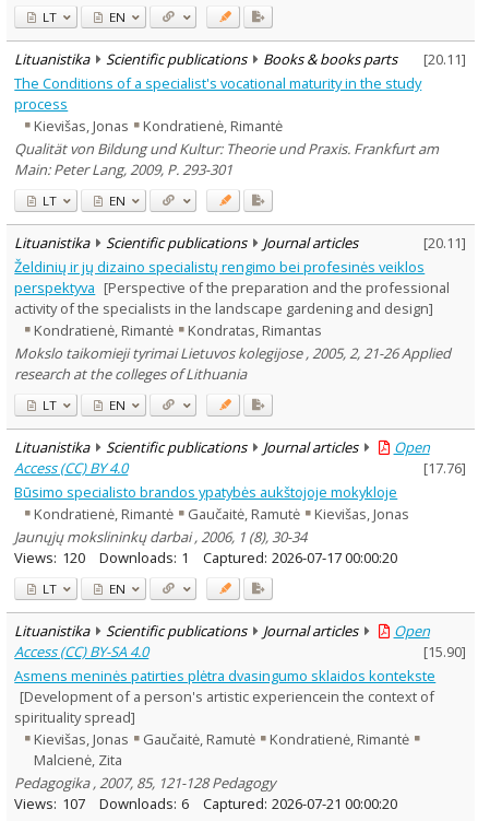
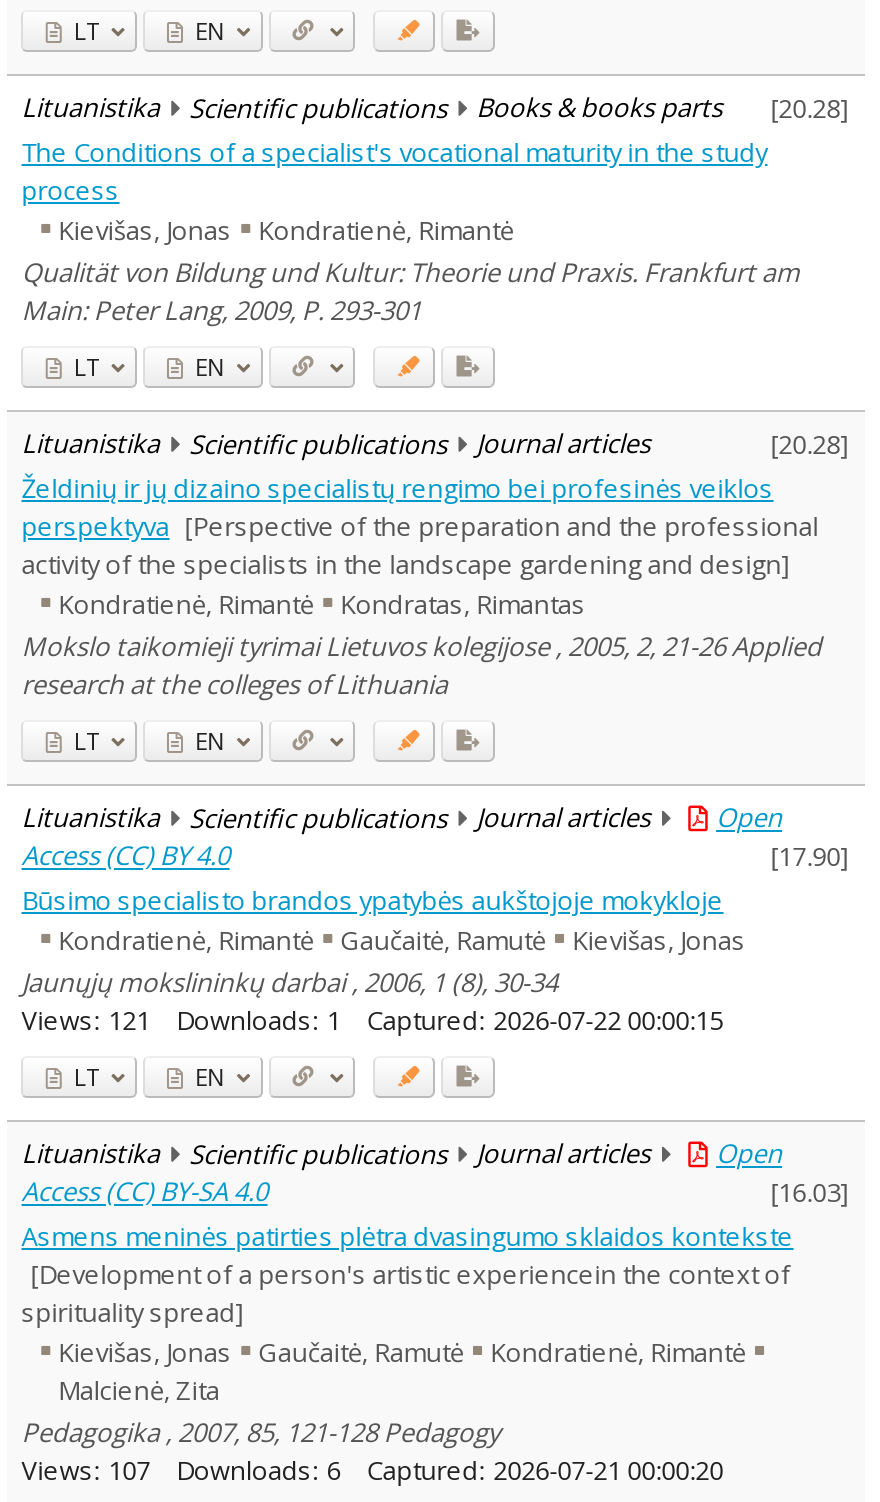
[15,49,466,69] Lituanistika Scientific publications Books & books parts [20.11] -> [22,89,848,125] Lituanistika Scientific publications Books & books parts [20.28]
[423,233,466,252] [20.11] -> [770,425,848,461] [20.28]
[423,458,466,477] [17.76] -> [770,837,848,873] [17.90]
[15,547,85,567] Views: 120 -> [22,1001,151,1037] Views: 121
[203,547,398,567] Captured: 2026-07-17 00:00:20 -> [367,1001,724,1037] Captured: 2026-07-22 00:00:15
[423,641,466,661] [15.90] -> [770,1173,848,1209] [16.03]

